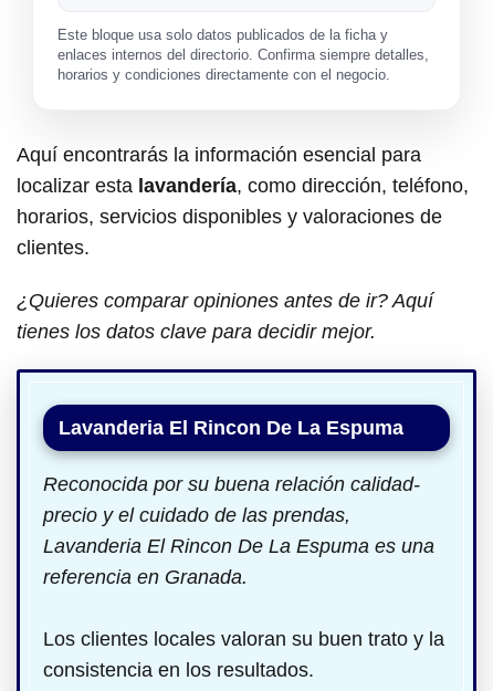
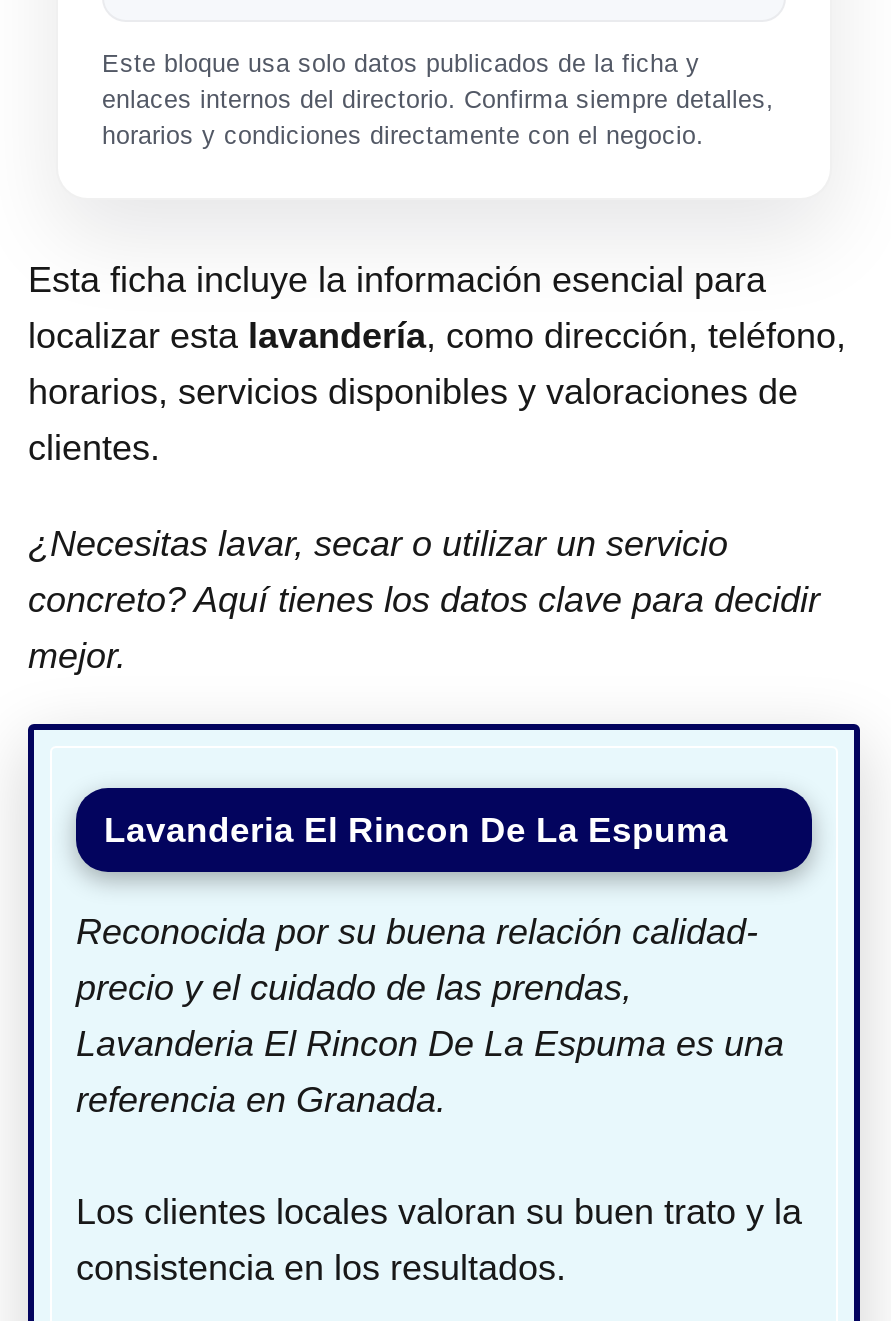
[17,144,421,166] Aquí encontrarás la información esencial para -> [28,260,766,300] Esta ficha incluye la información esencial para
[17,290,433,343] ¿Quieres comparar opiniones antes de ir? Aquí | tienes los datos clave para decidir mejor. -> [28,524,820,676] ¿Necesitas lavar, secar o utilizar un servicio | concreto? Aquí tienes los datos clave para decidir | mejor.

